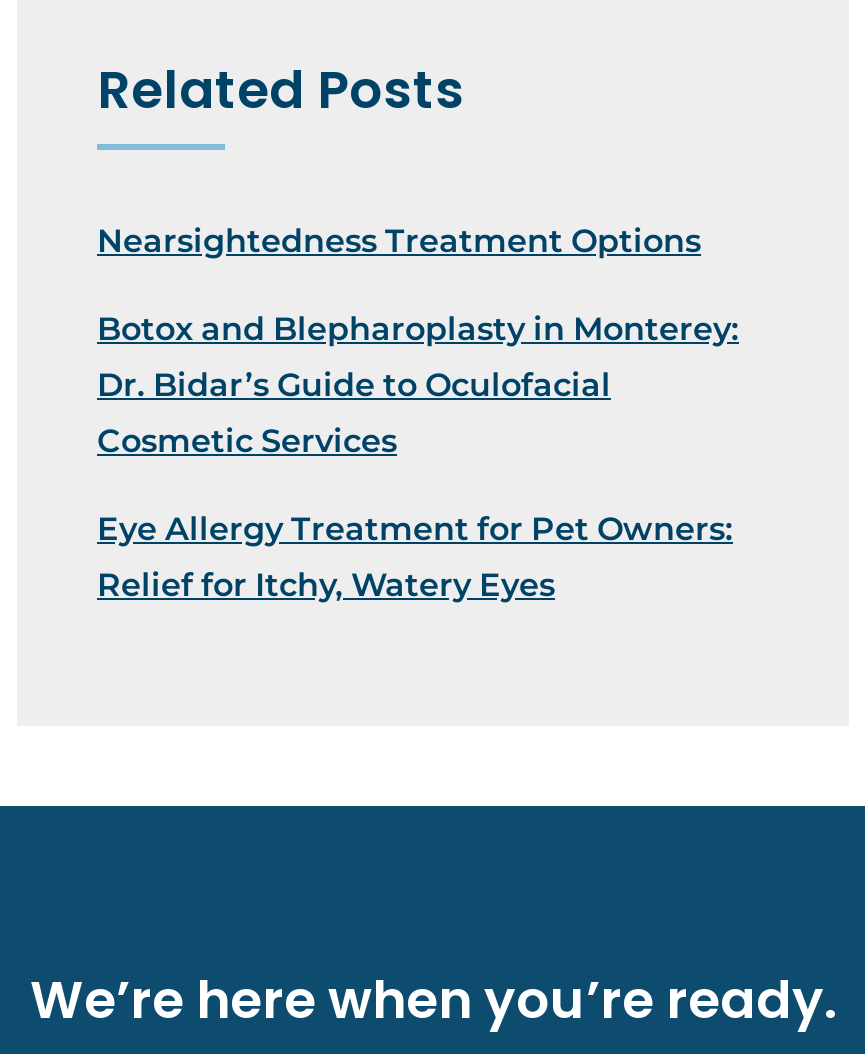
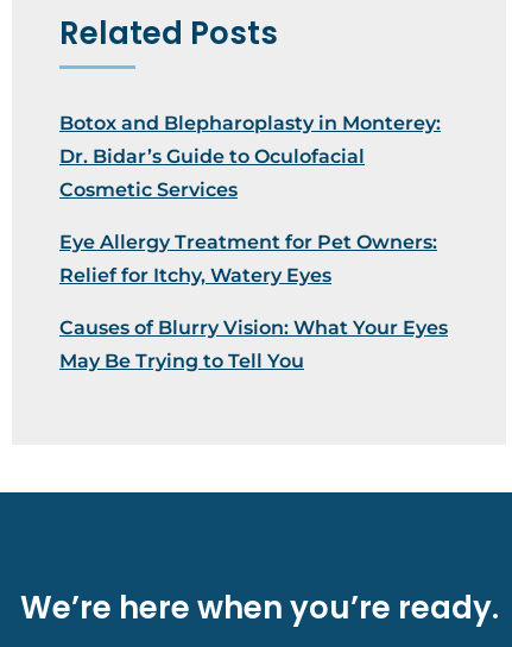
[97,221,701,259] Nearsightedness Treatment Options -> none
moved [97,309,739,603] -> [59,111,441,286]: Botox and Blepharoplasty in Monterey: | Dr. Bidar’s Guide to Oculofacial | Cosmetic Services | Eye Allergy Treatment for Pet Owners: | Relief for Itchy, Watery Eyes
none -> [59,316,448,372] Causes of Blurry Vision: What Your Eyes | May Be Trying to Tell You

